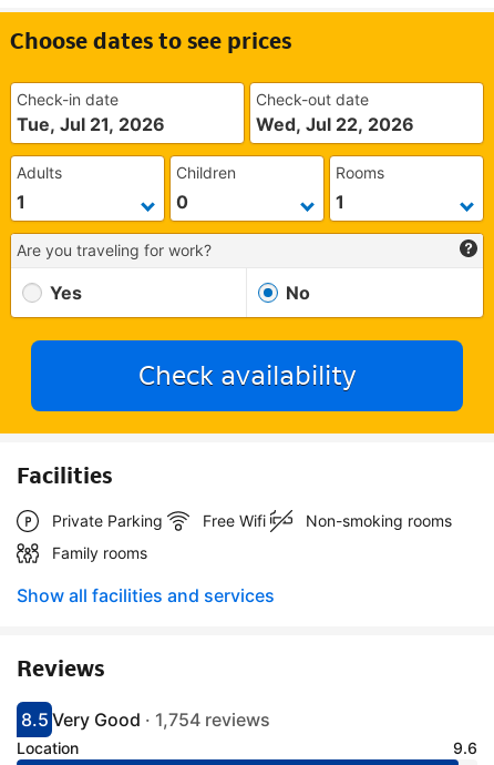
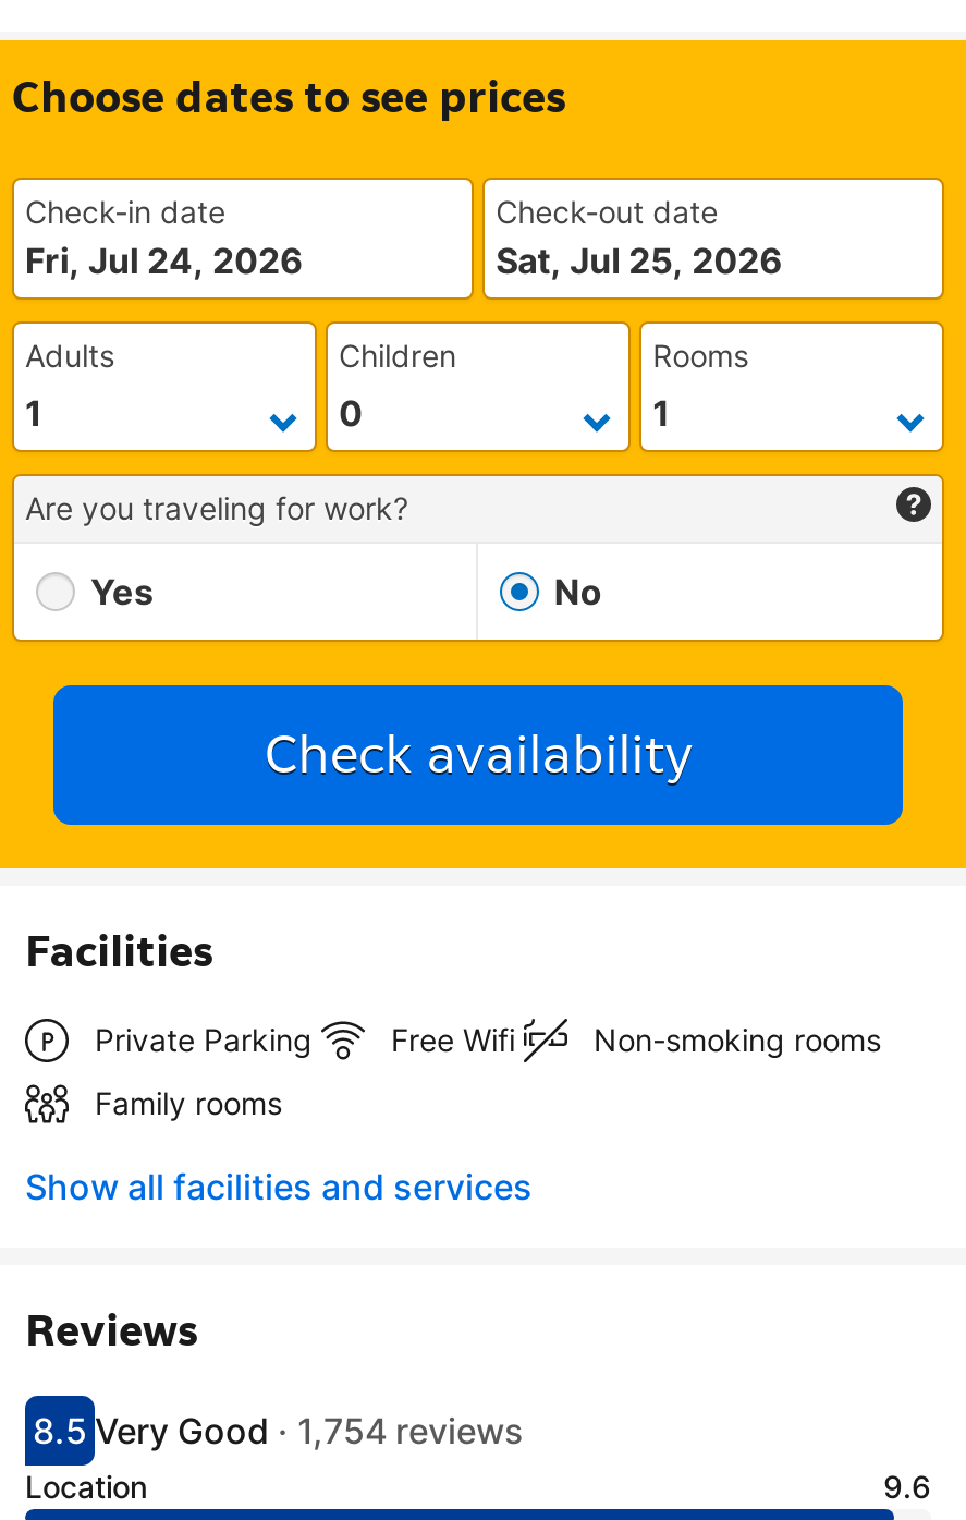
[17,113,165,135] Tue, Jul 21, 2026 -> [25,239,304,282] Fri, Jul 24, 2026
[256,113,414,135] Wed, Jul 22, 2026 -> [496,239,783,282] Sat, Jul 25, 2026

